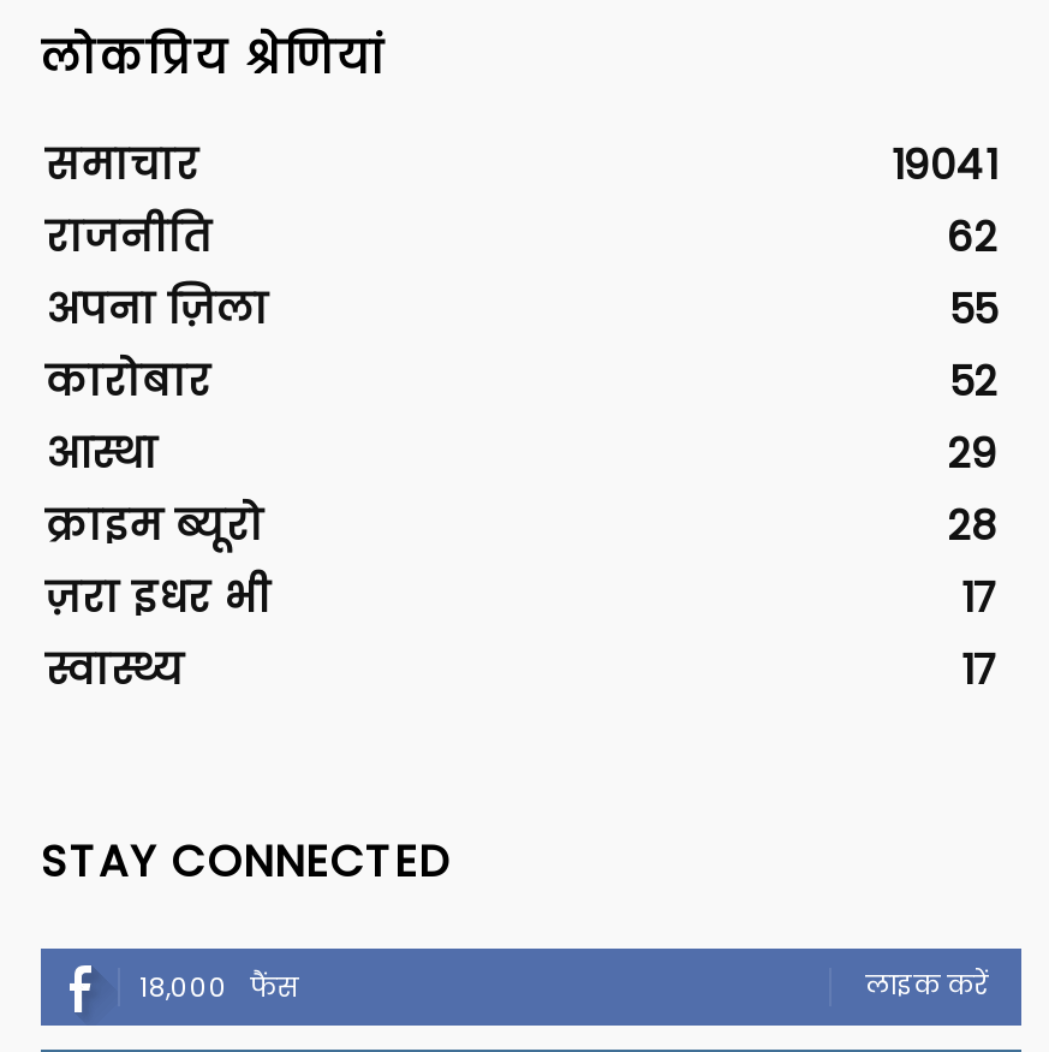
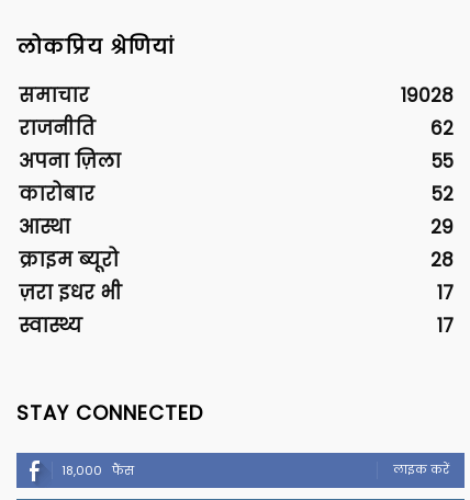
[892,136,997,194] 19041 -> [401,82,454,109] 19028

